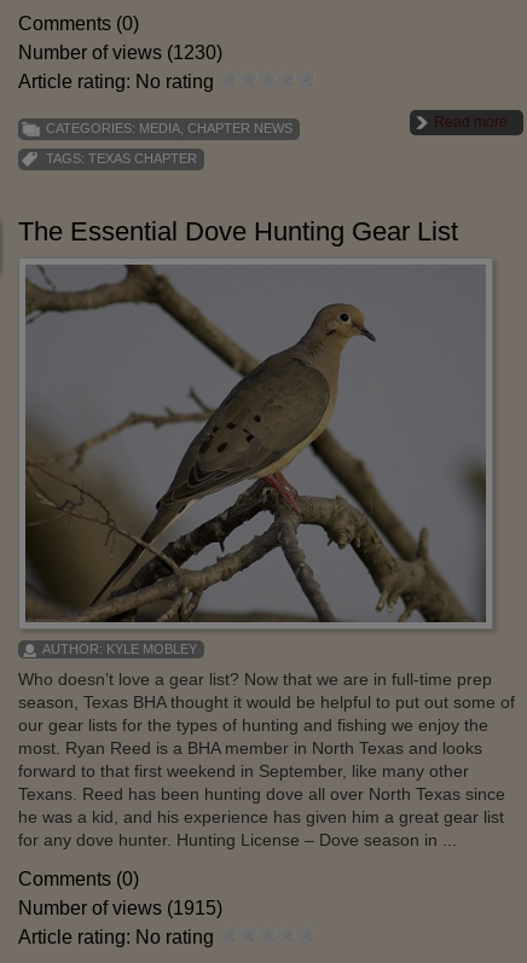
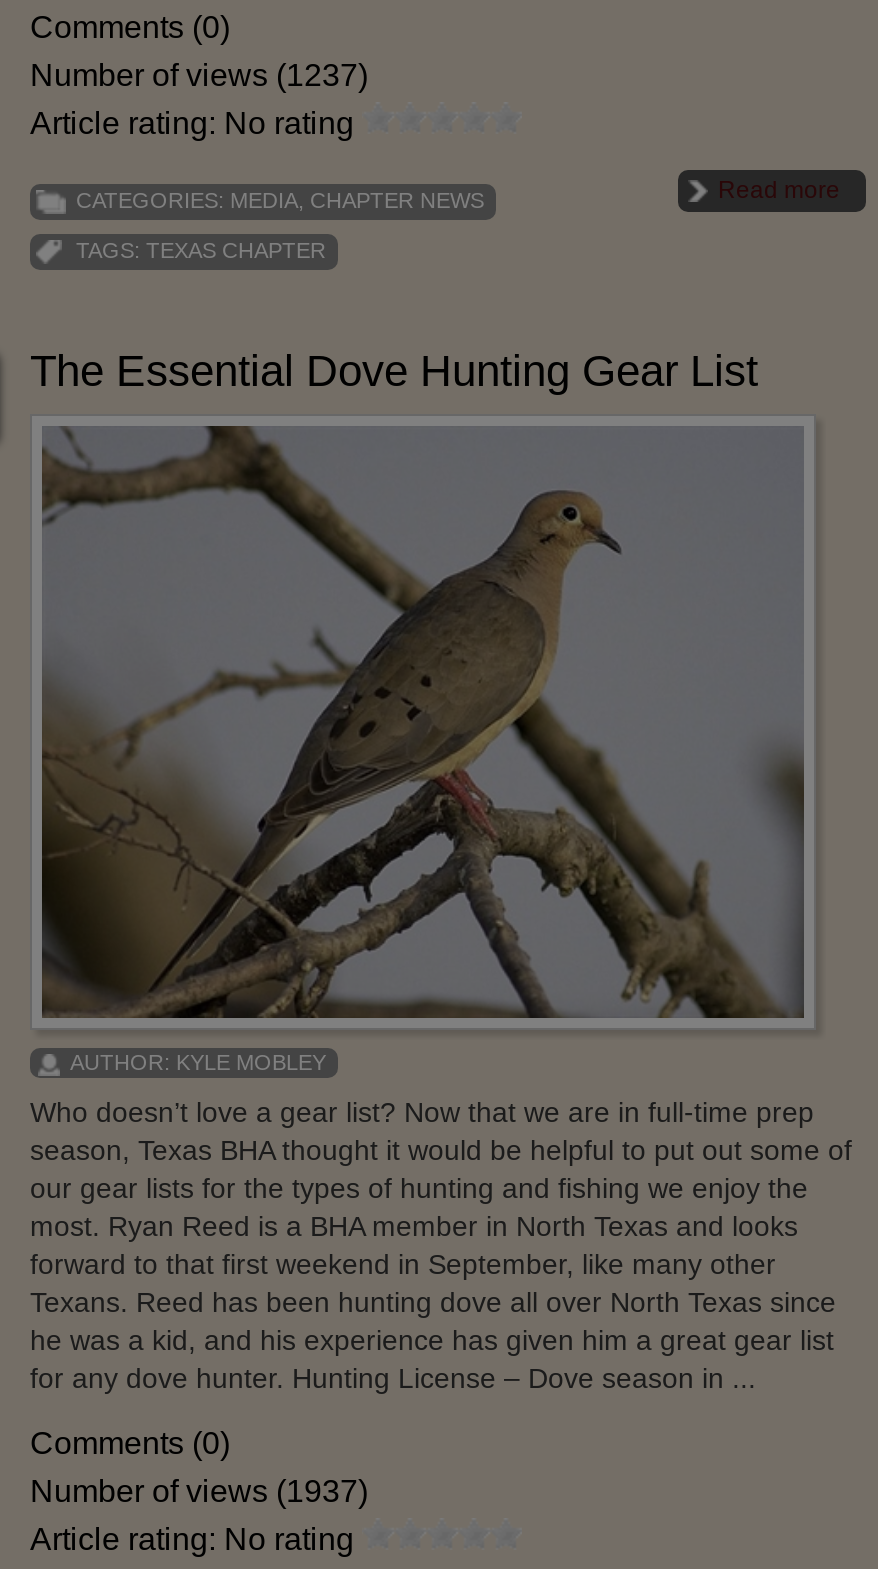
[18,42,222,62] Number of views (1230) -> [30,57,368,91] Number of views (1237)
[18,898,222,918] Number of views (1915) -> [30,1474,368,1508] Number of views (1937)

